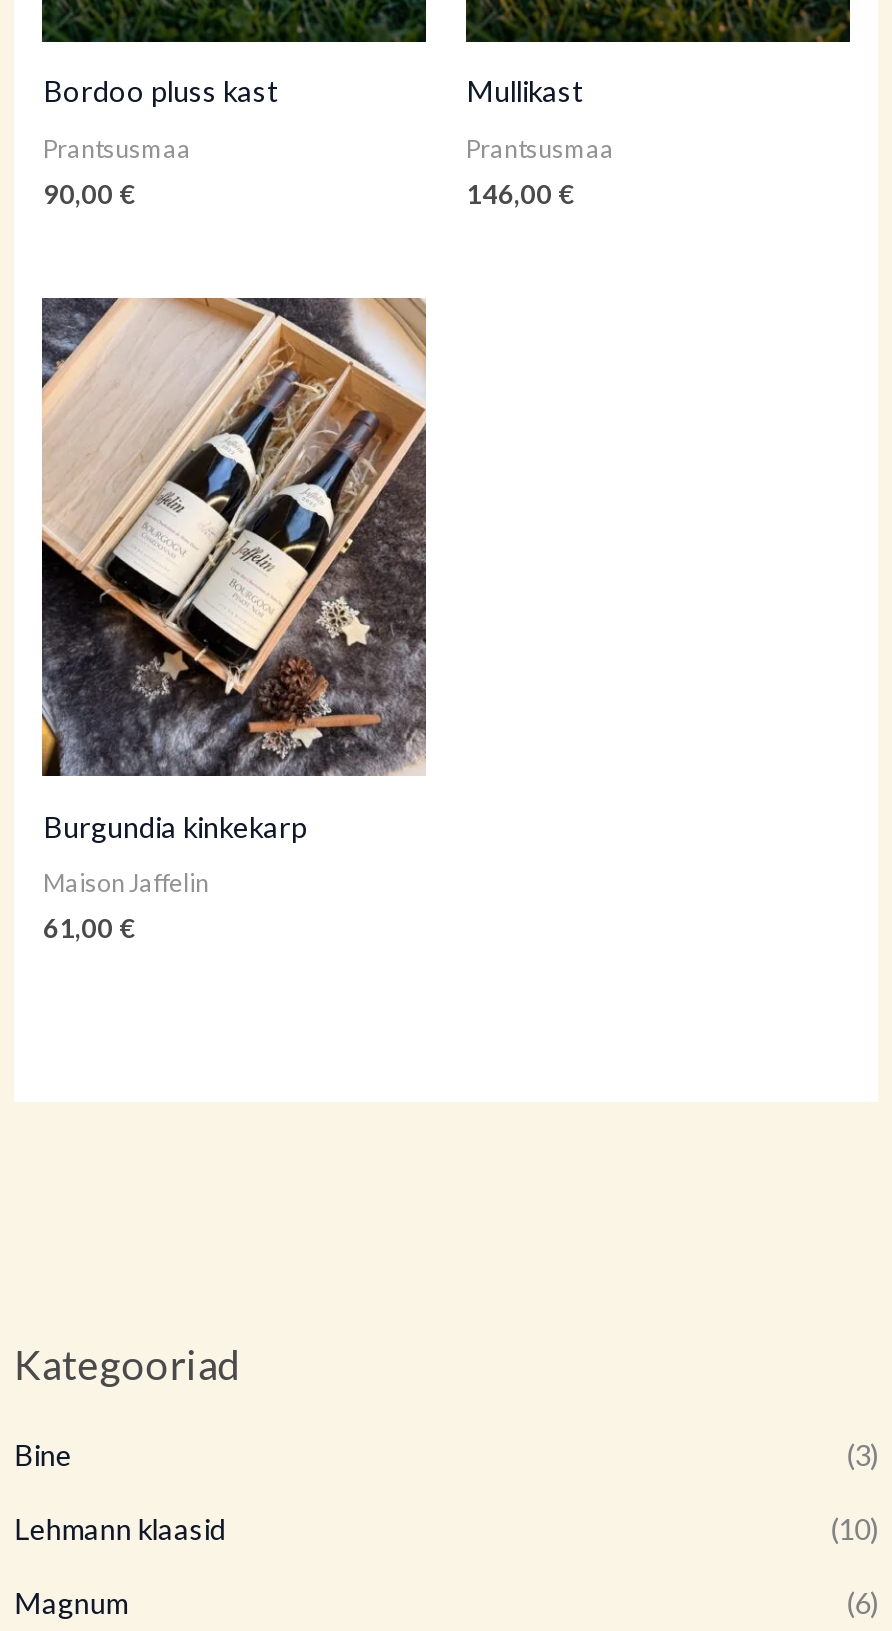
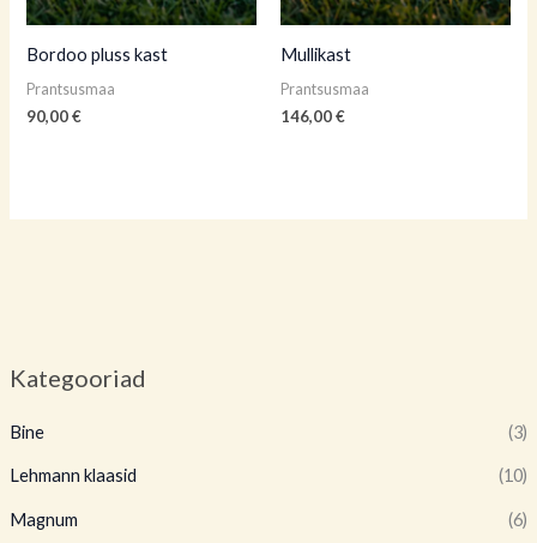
[40,296,428,945] [image] | Burgundia kinkekarp | Maison Jaffelin | 61,00 € -> none

